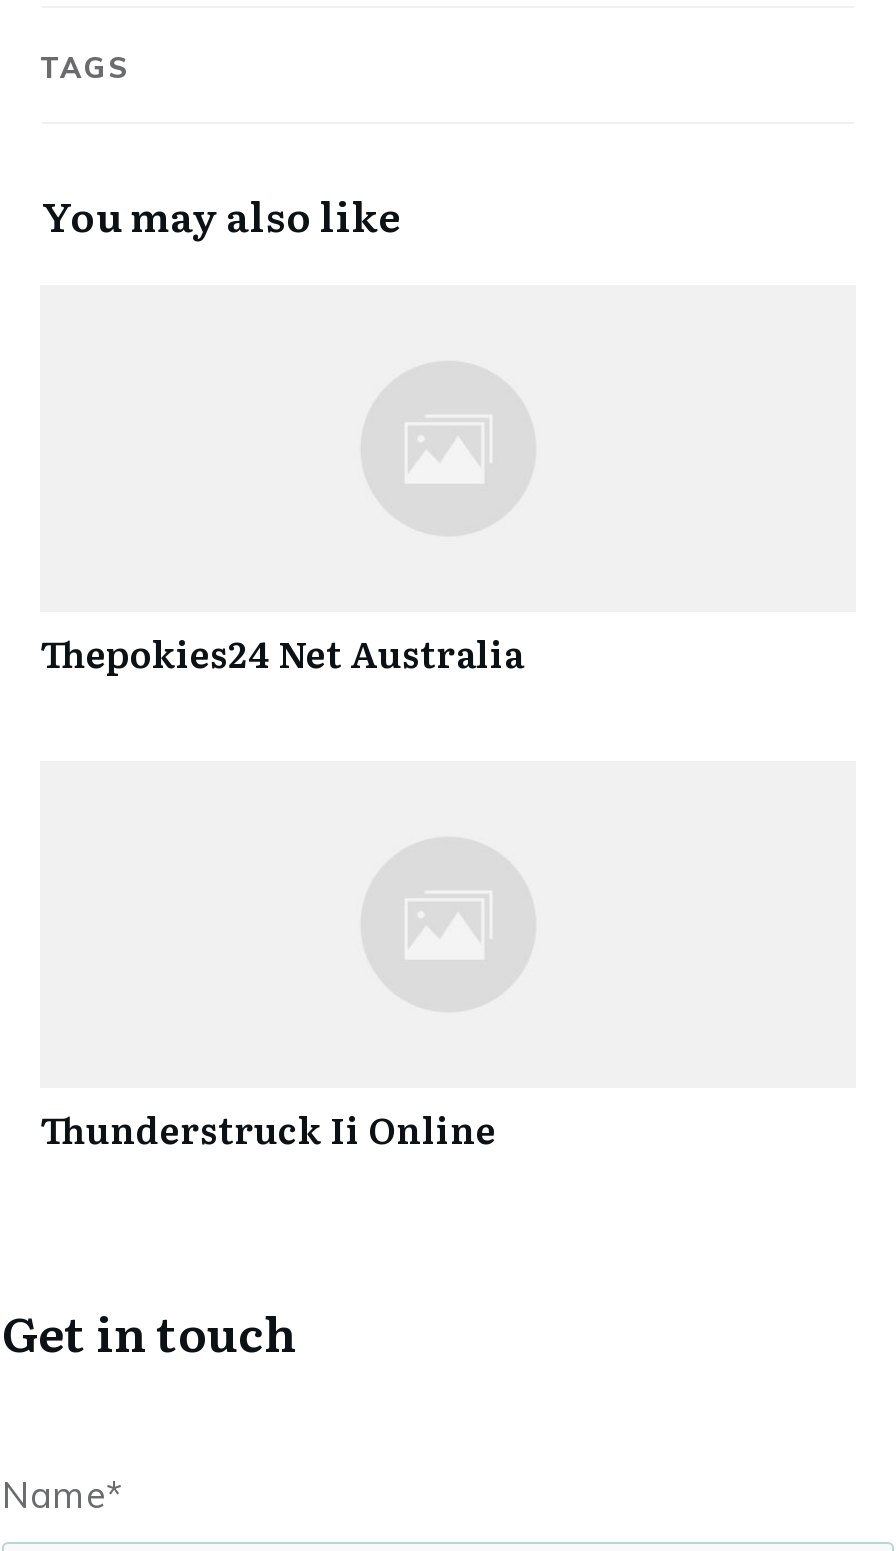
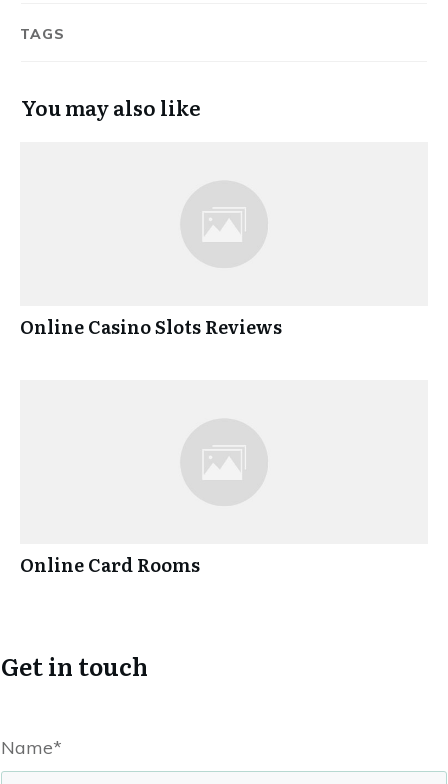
[40,627,524,681] Thepokies24 Net Australia -> [20,313,282,340] Online Casino Slots Reviews
[40,1103,496,1157] Thunderstruck Ii Online -> [20,551,200,578] Online Card Rooms

